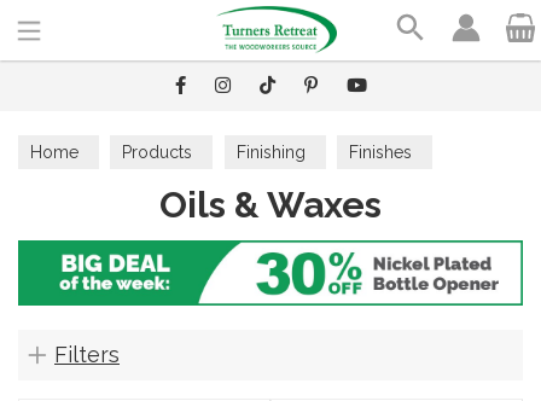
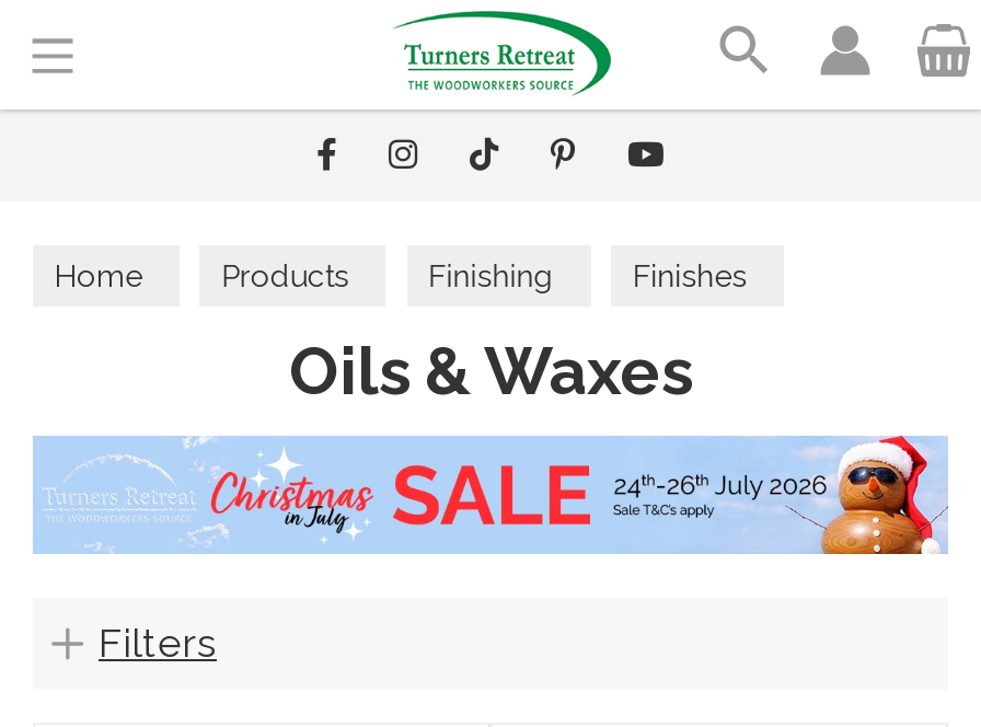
[17,239,524,307] [image] -> [33,434,948,556] [image]

